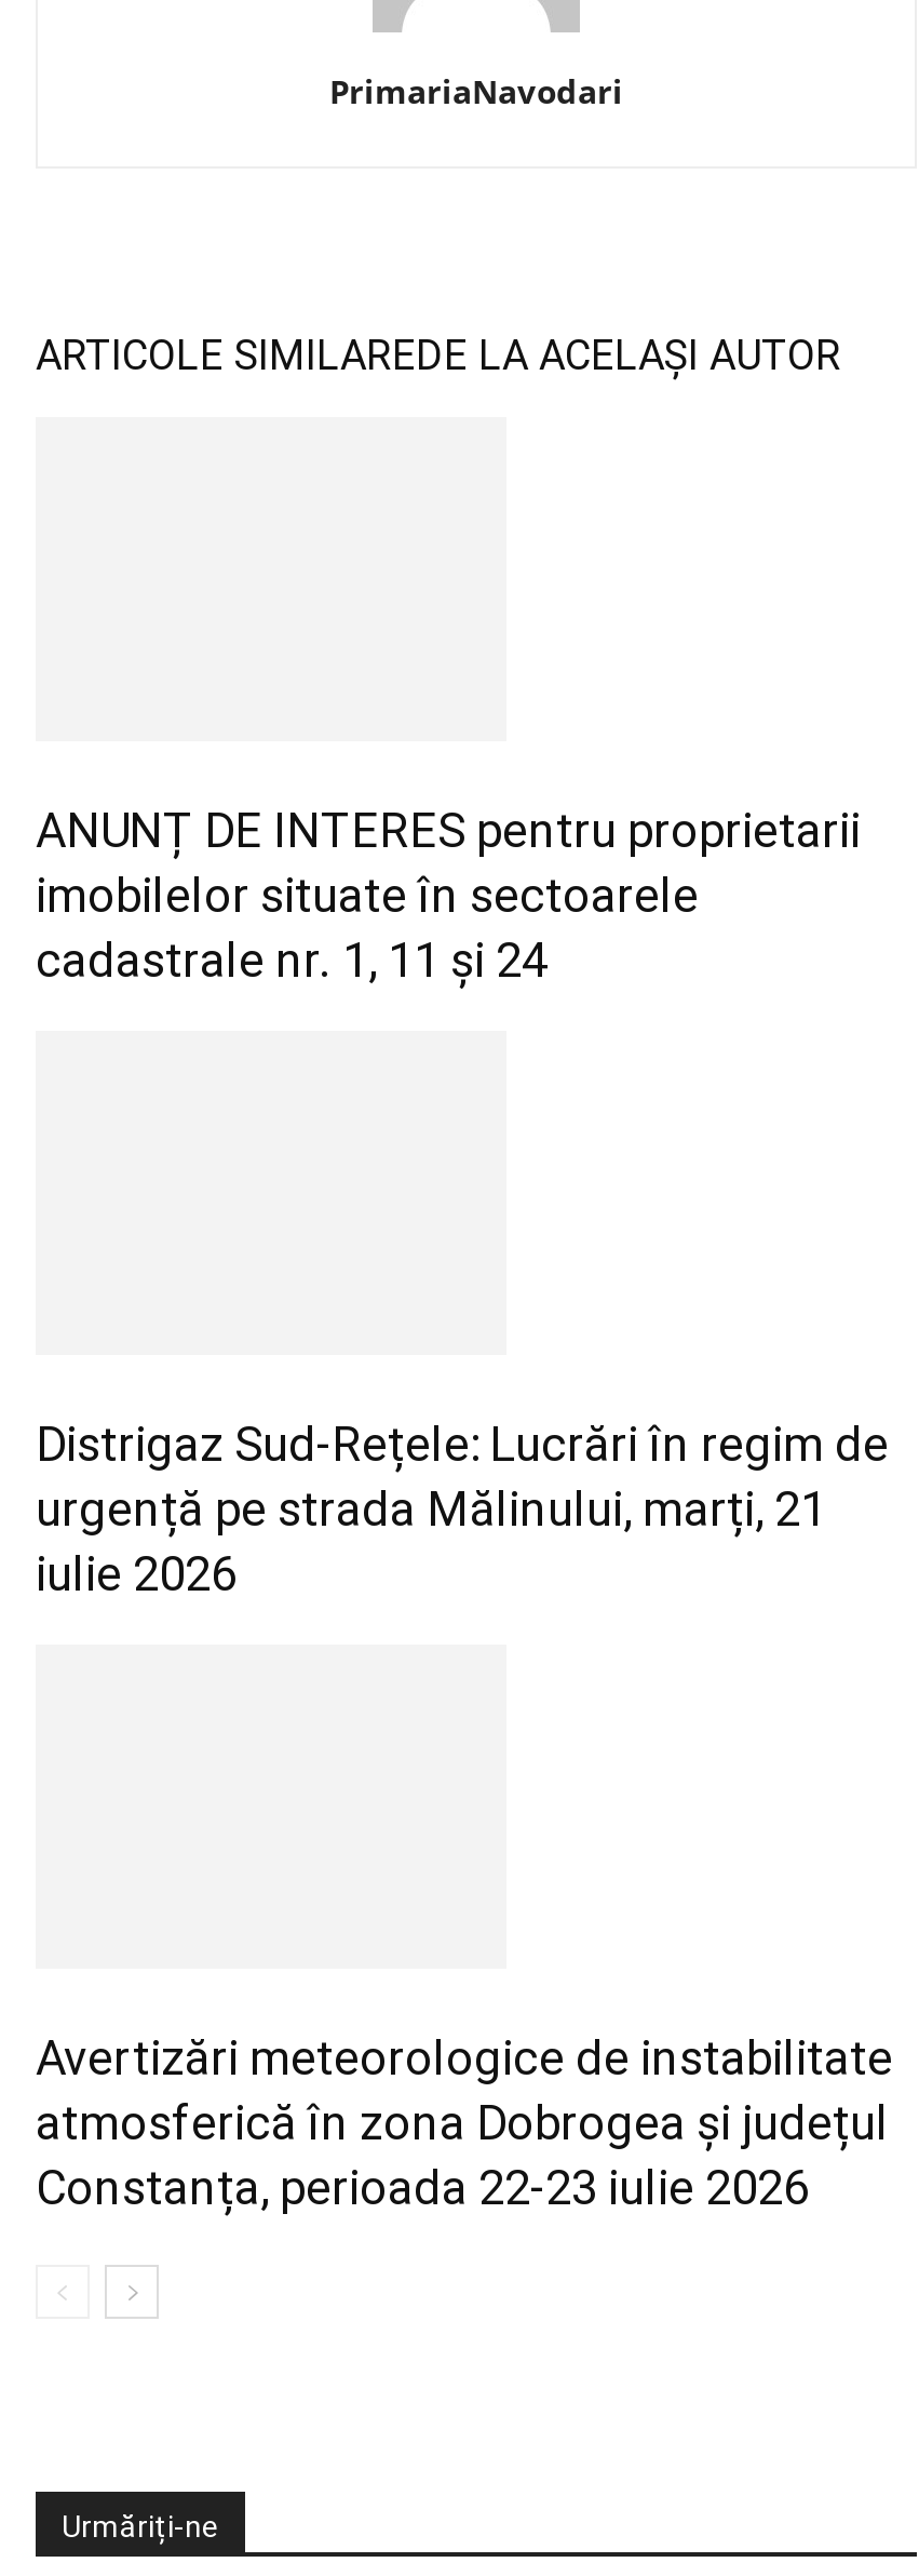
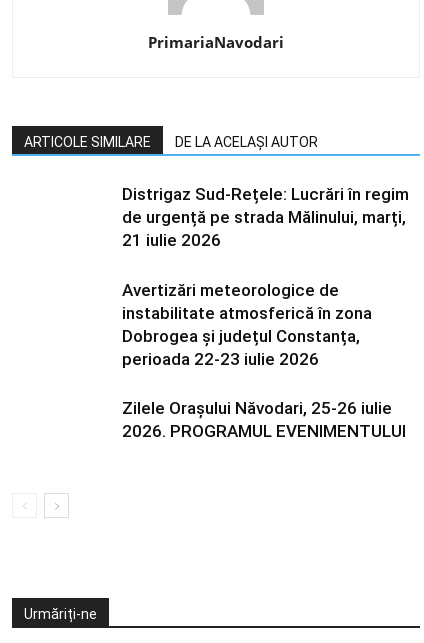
[36,804,861,988] ANUNȚ DE INTERES pentru proprietarii | imobilelor situate în sectoarele | cadastrale nr. 1, 11 și 24 -> [122,184,409,250] Distrigaz Sud-Rețele: Lucrări în regim | de urgență pe strada Mălinului, marți, | 21 iulie 2026
[36,1418,889,1601] Distrigaz Sud-Rețele: Lucrări în regim de | urgență pe strada Mălinului, marți, 21 | iulie 2026 -> [122,280,372,369] Avertizări meteorologice de | instabilitate atmosferică în zona | Dobrogea și județul Constanța, | perioada 22-23 iulie 2026
[36,2031,893,2215] Avertizări meteorologice de instabilitate | atmosferică în zona Dobrogea și județul | Constanța, perioada 22-23 iulie 2026 -> [122,398,406,441] Zilele Orașului Năvodari, 25-26 iulie | 2026. PROGRAMUL EVENIMENTULUI

